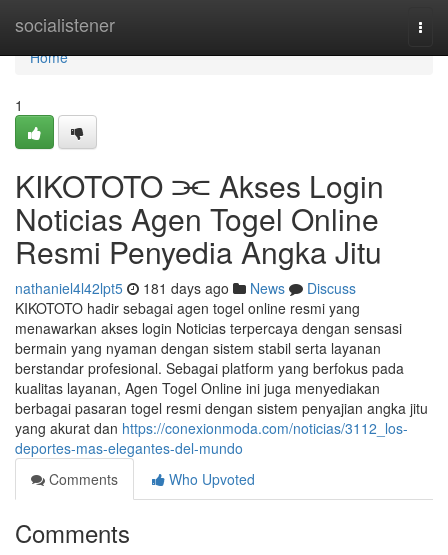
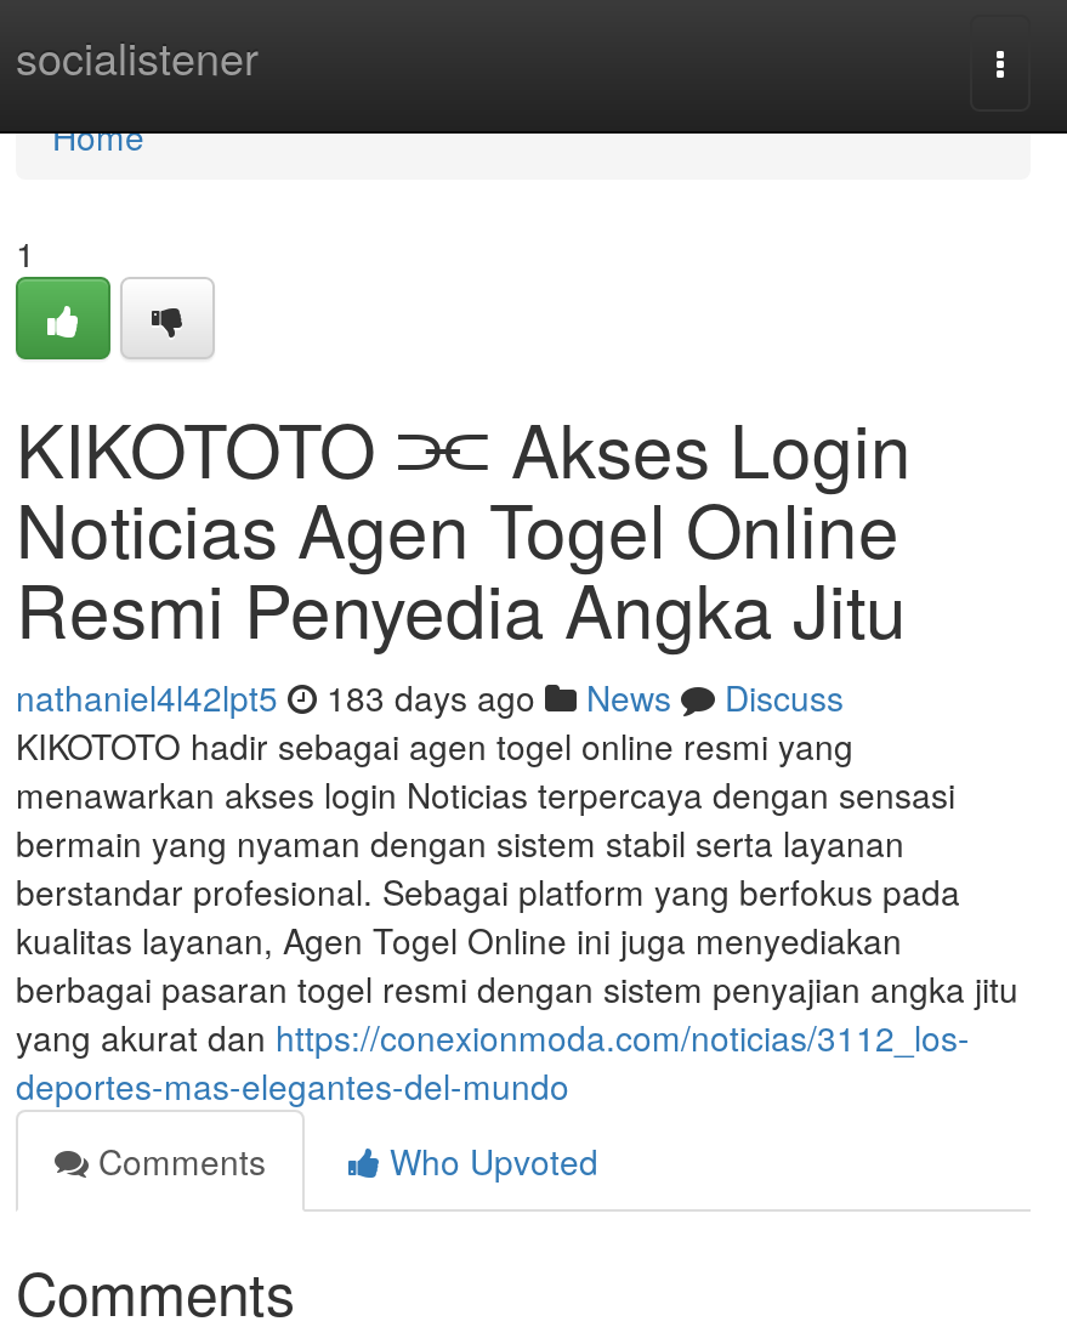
[15,278,356,298] nathaniel4l42lpt5 181 days ago News Discuss -> [16,673,844,721] nathaniel4l42lpt5 183 days ago News Discuss

